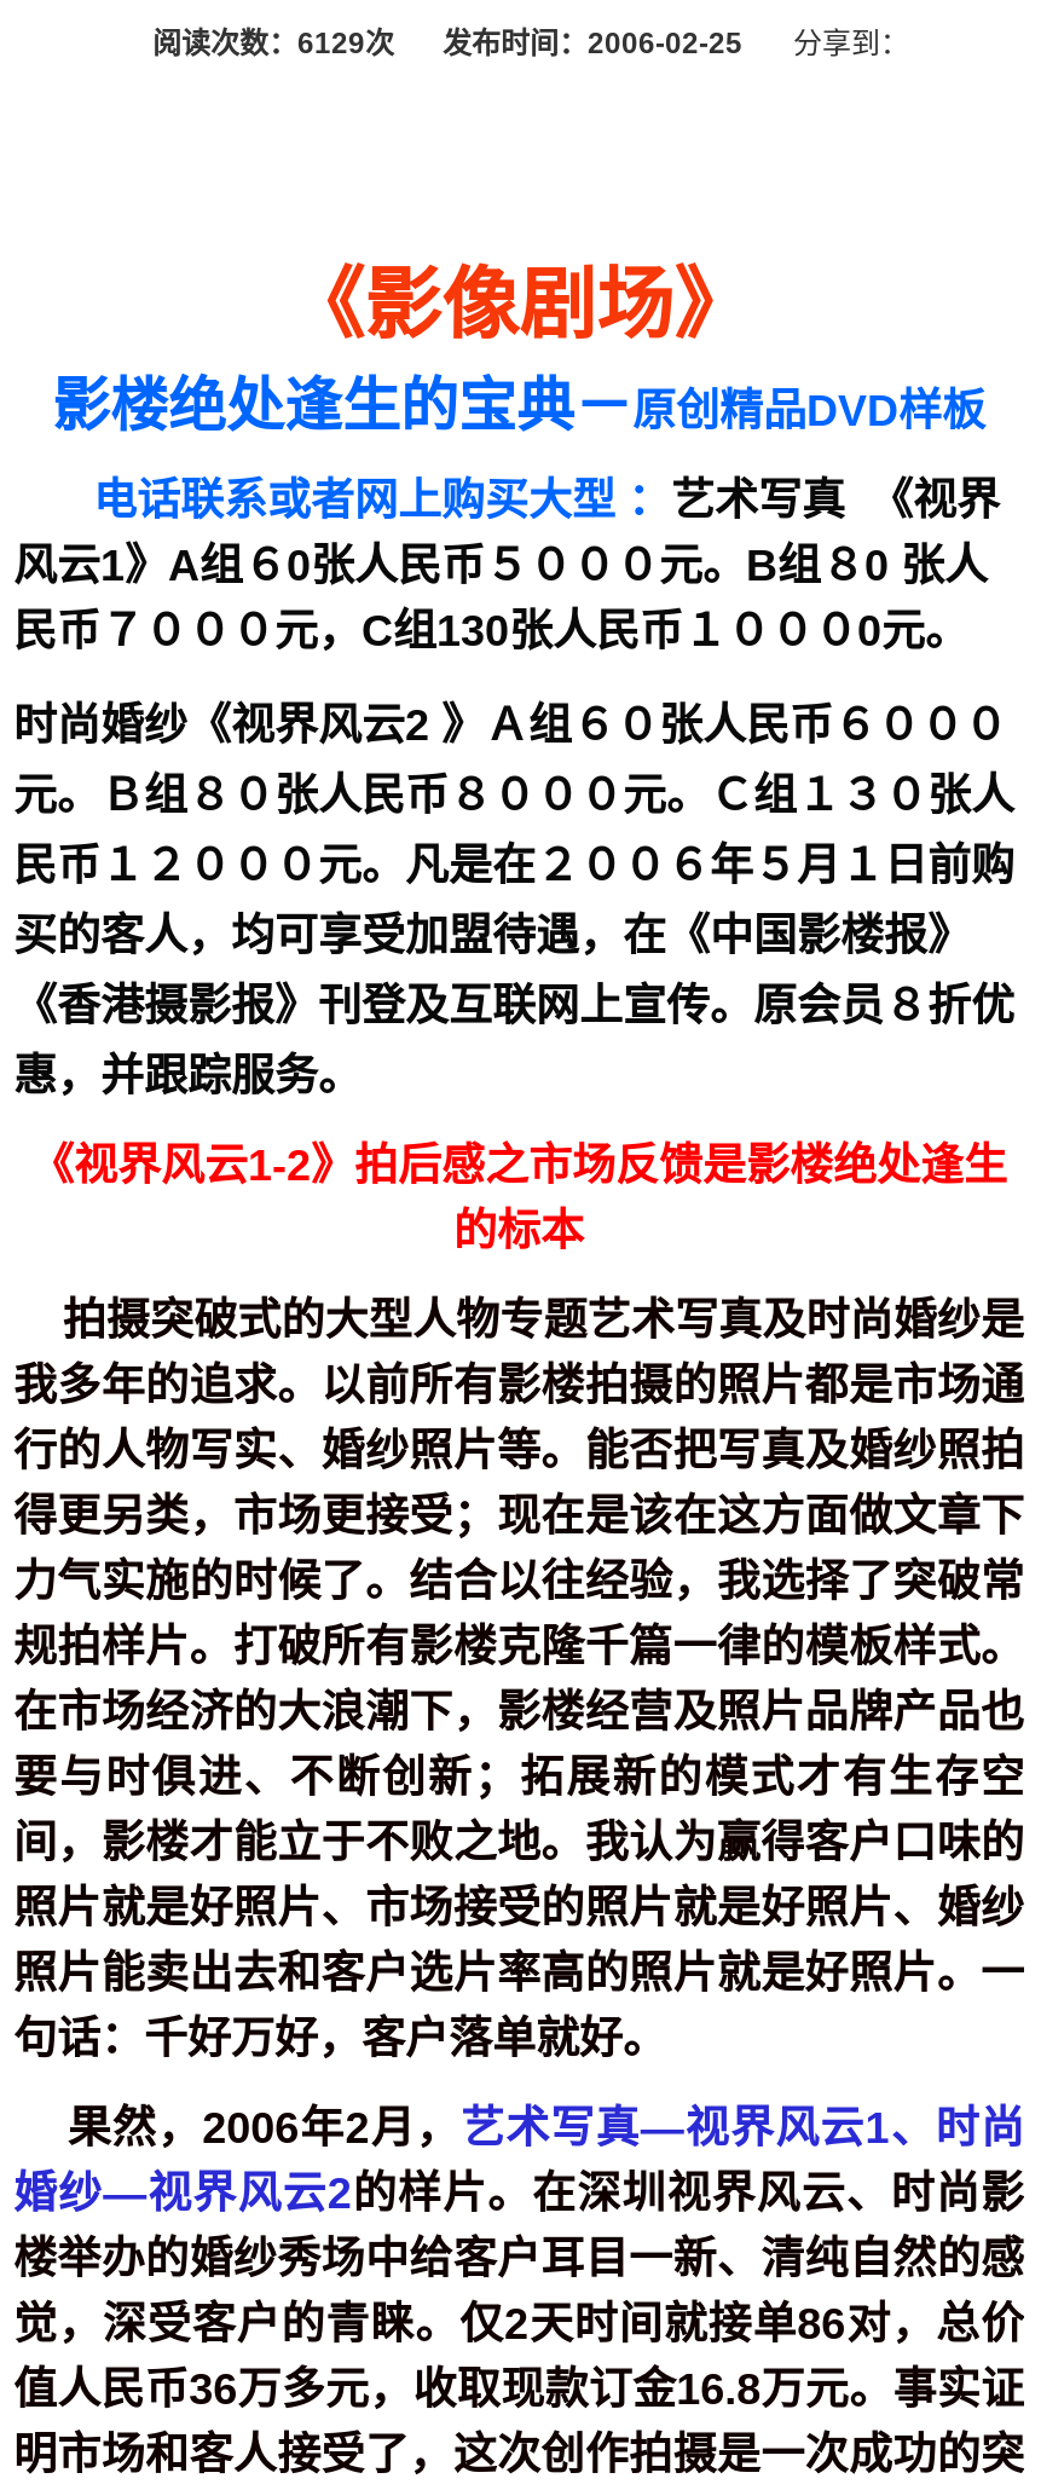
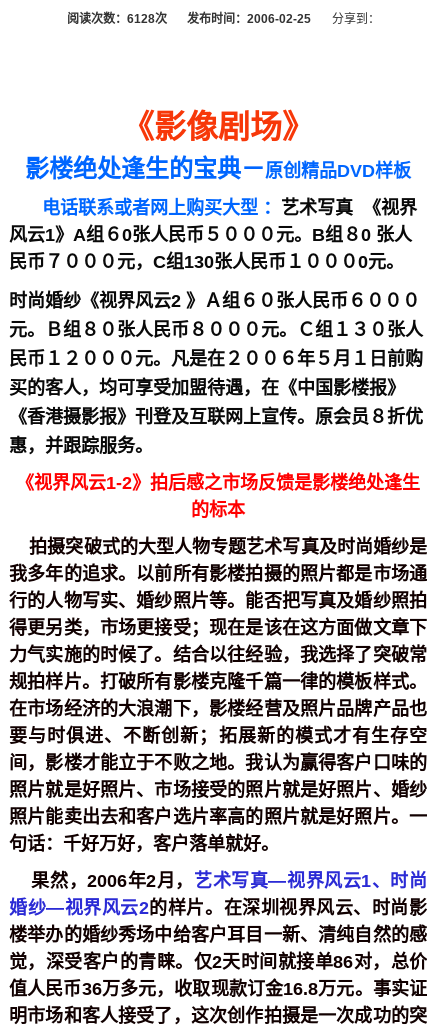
[152,27,909,60] 阅读次数：6129次 发布时间：2006-02-25 分享到： -> [66,12,379,26] 阅读次数：6128次 发布时间：2006-02-25 分享到：

